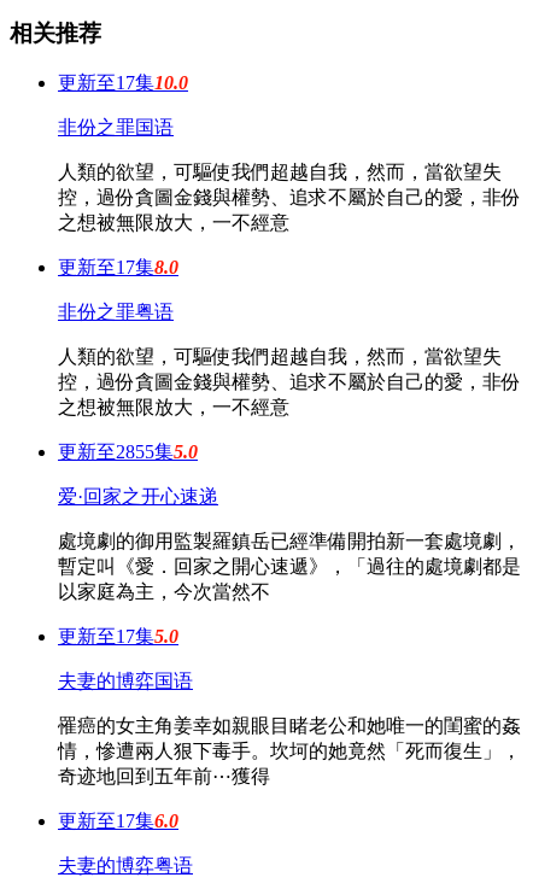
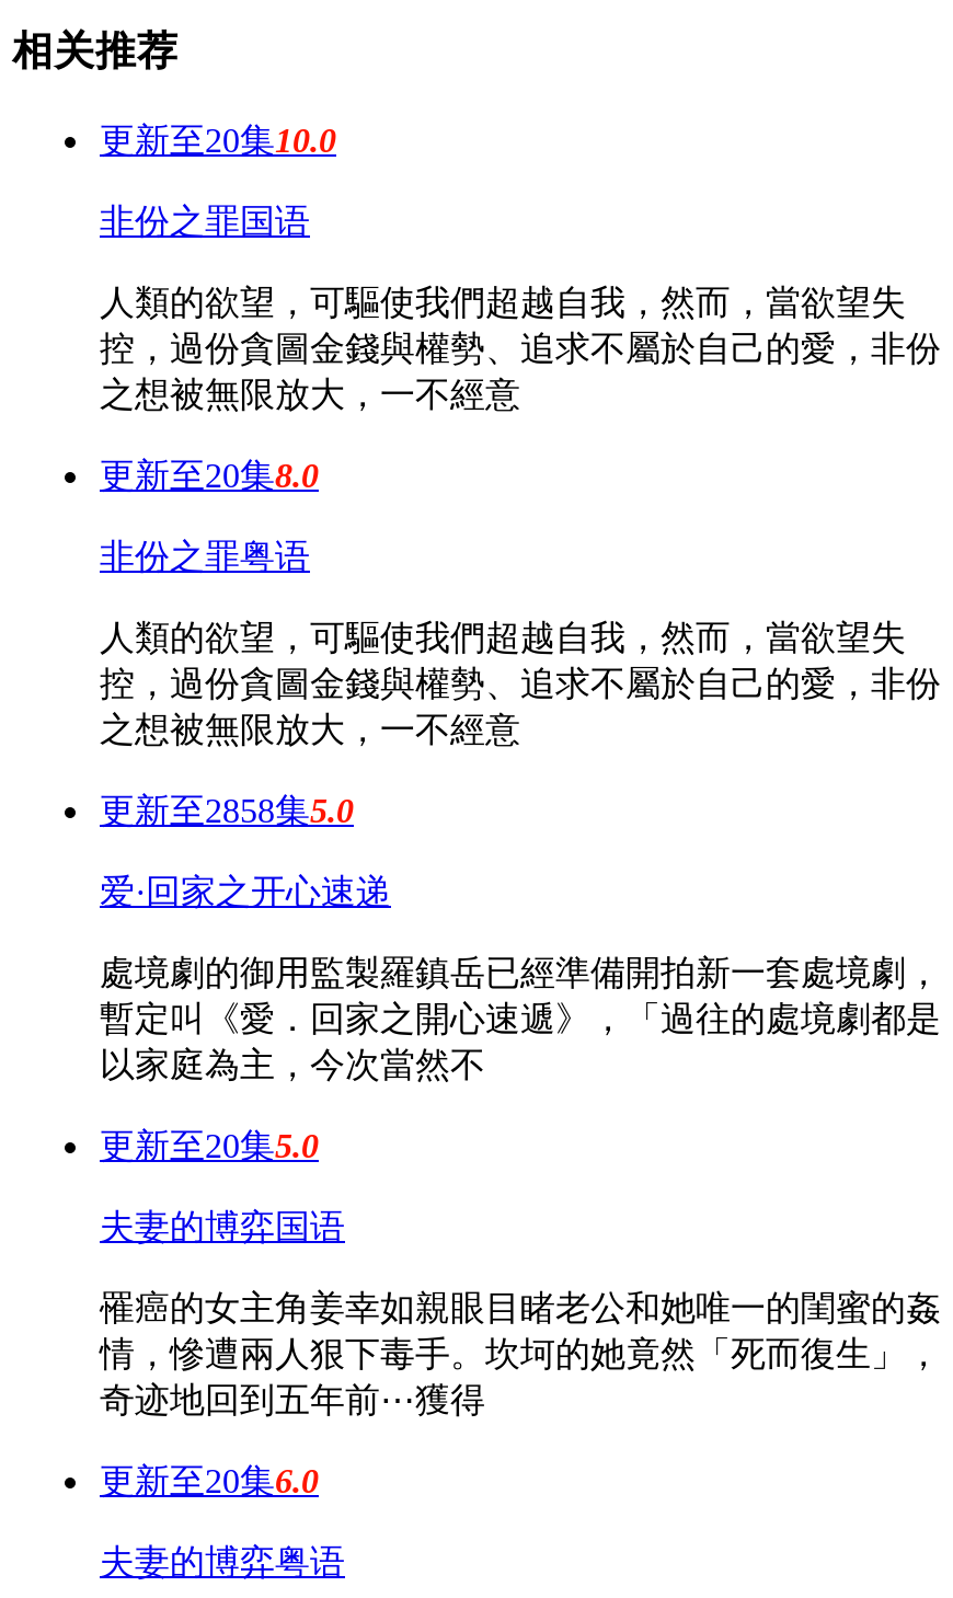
[58,73,188,93] 更新至17集10.0 -> [100,122,336,160] 更新至20集10.0
[58,257,178,278] 更新至17集8.0 -> [100,458,319,495] 更新至20集8.0
[58,442,198,462] 更新至2855集5.0 -> [100,793,354,830] 更新至2858集5.0
[58,627,178,647] 更新至17集5.0 -> [100,1128,319,1165] 更新至20集5.0
[58,811,178,832] 更新至17集6.0 -> [100,1463,319,1500] 更新至20集6.0

